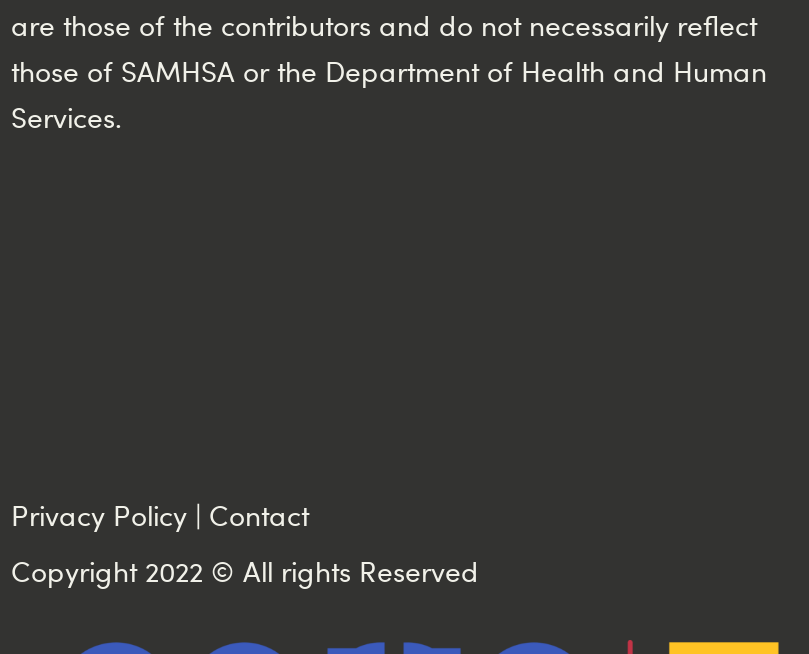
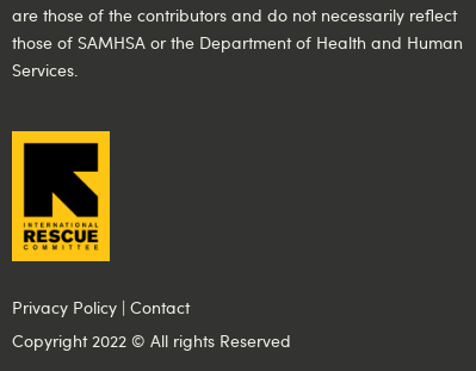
none -> [11,130,111,262] [image]

